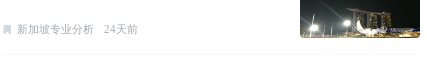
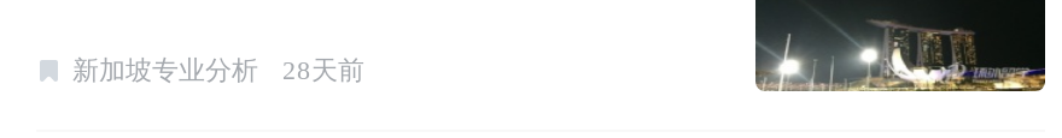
[17,23,138,35] 新加坡专业分析 24天前 -> [72,55,364,84] 新加坡专业分析 28天前

